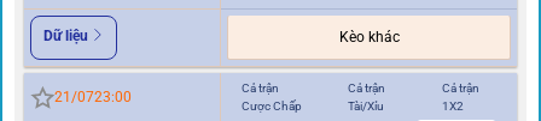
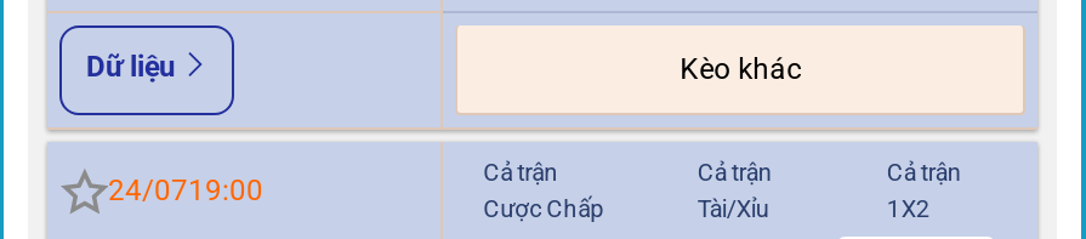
[54,88,132,105] 21/0723:00 -> [108,173,263,206] 24/0719:00

